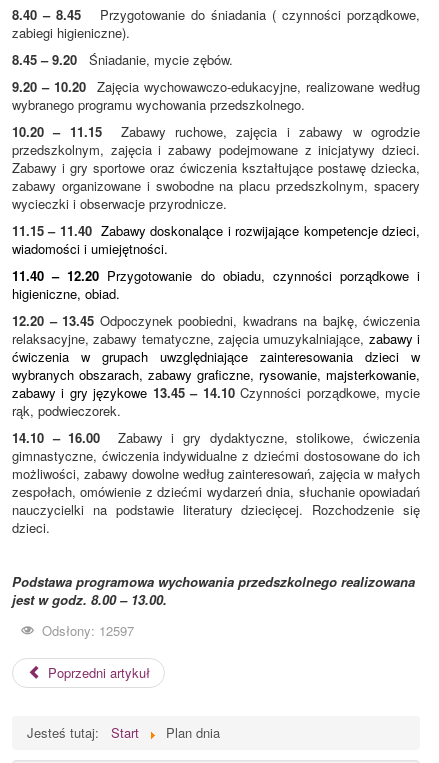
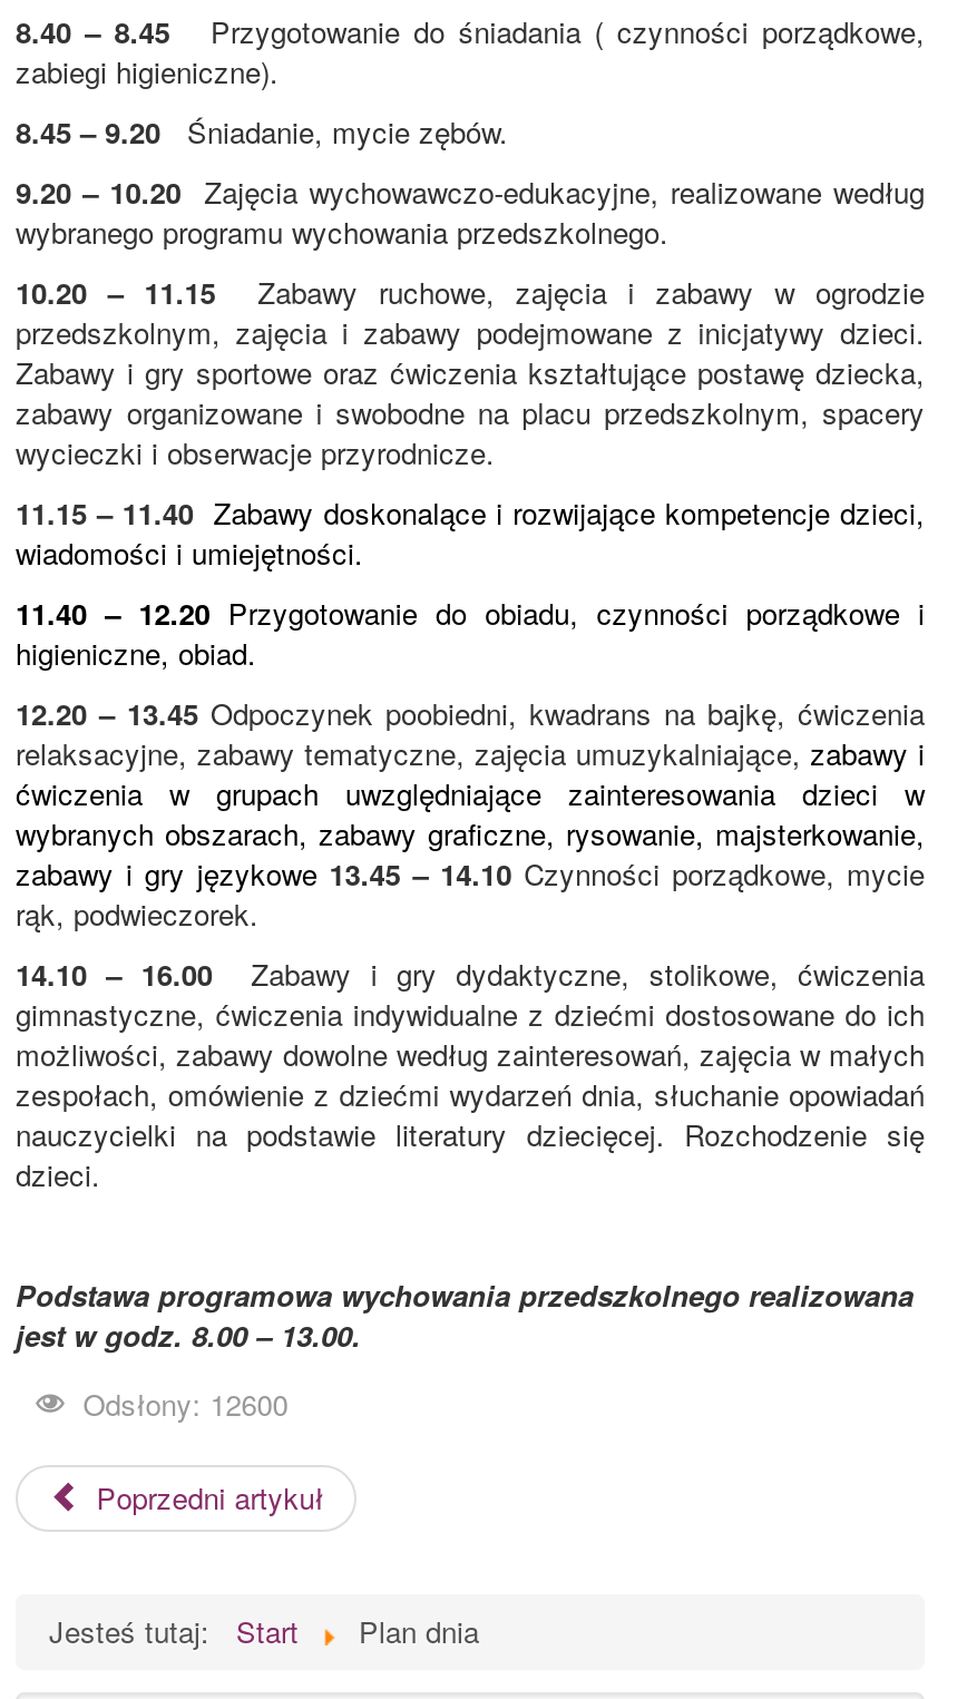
[42,621,134,640] Odsłony: 12597 -> [83,1383,288,1425] Odsłony: 12600

